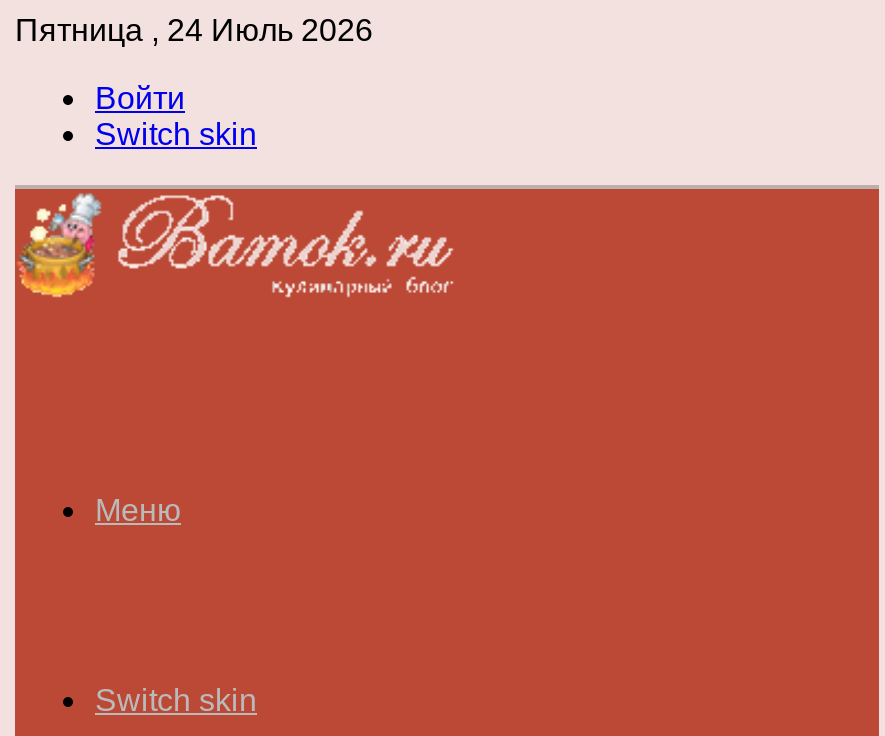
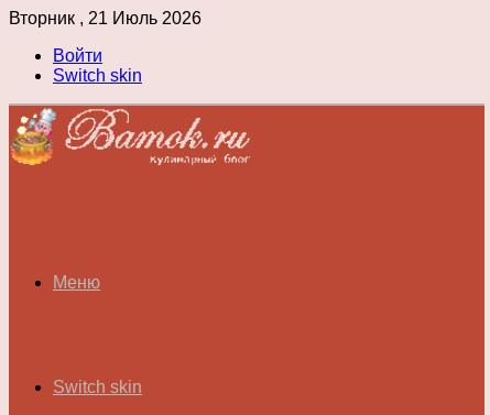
[15,13,373,47] Пятница , 24 Июль 2026 -> [9,9,202,28] Вторник , 21 Июль 2026

